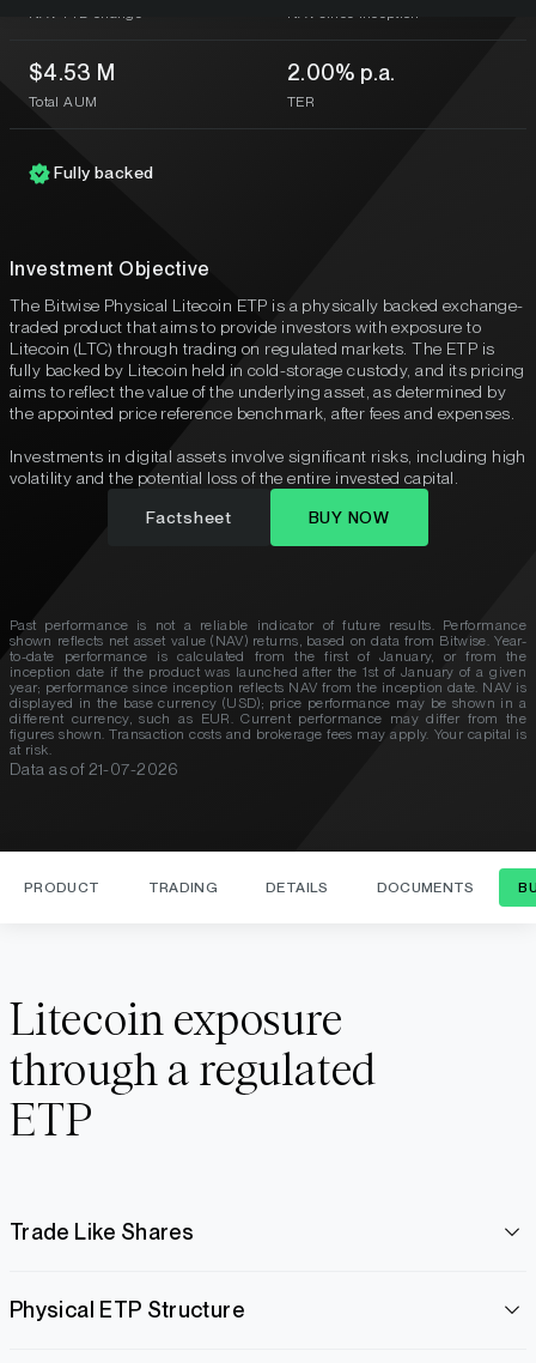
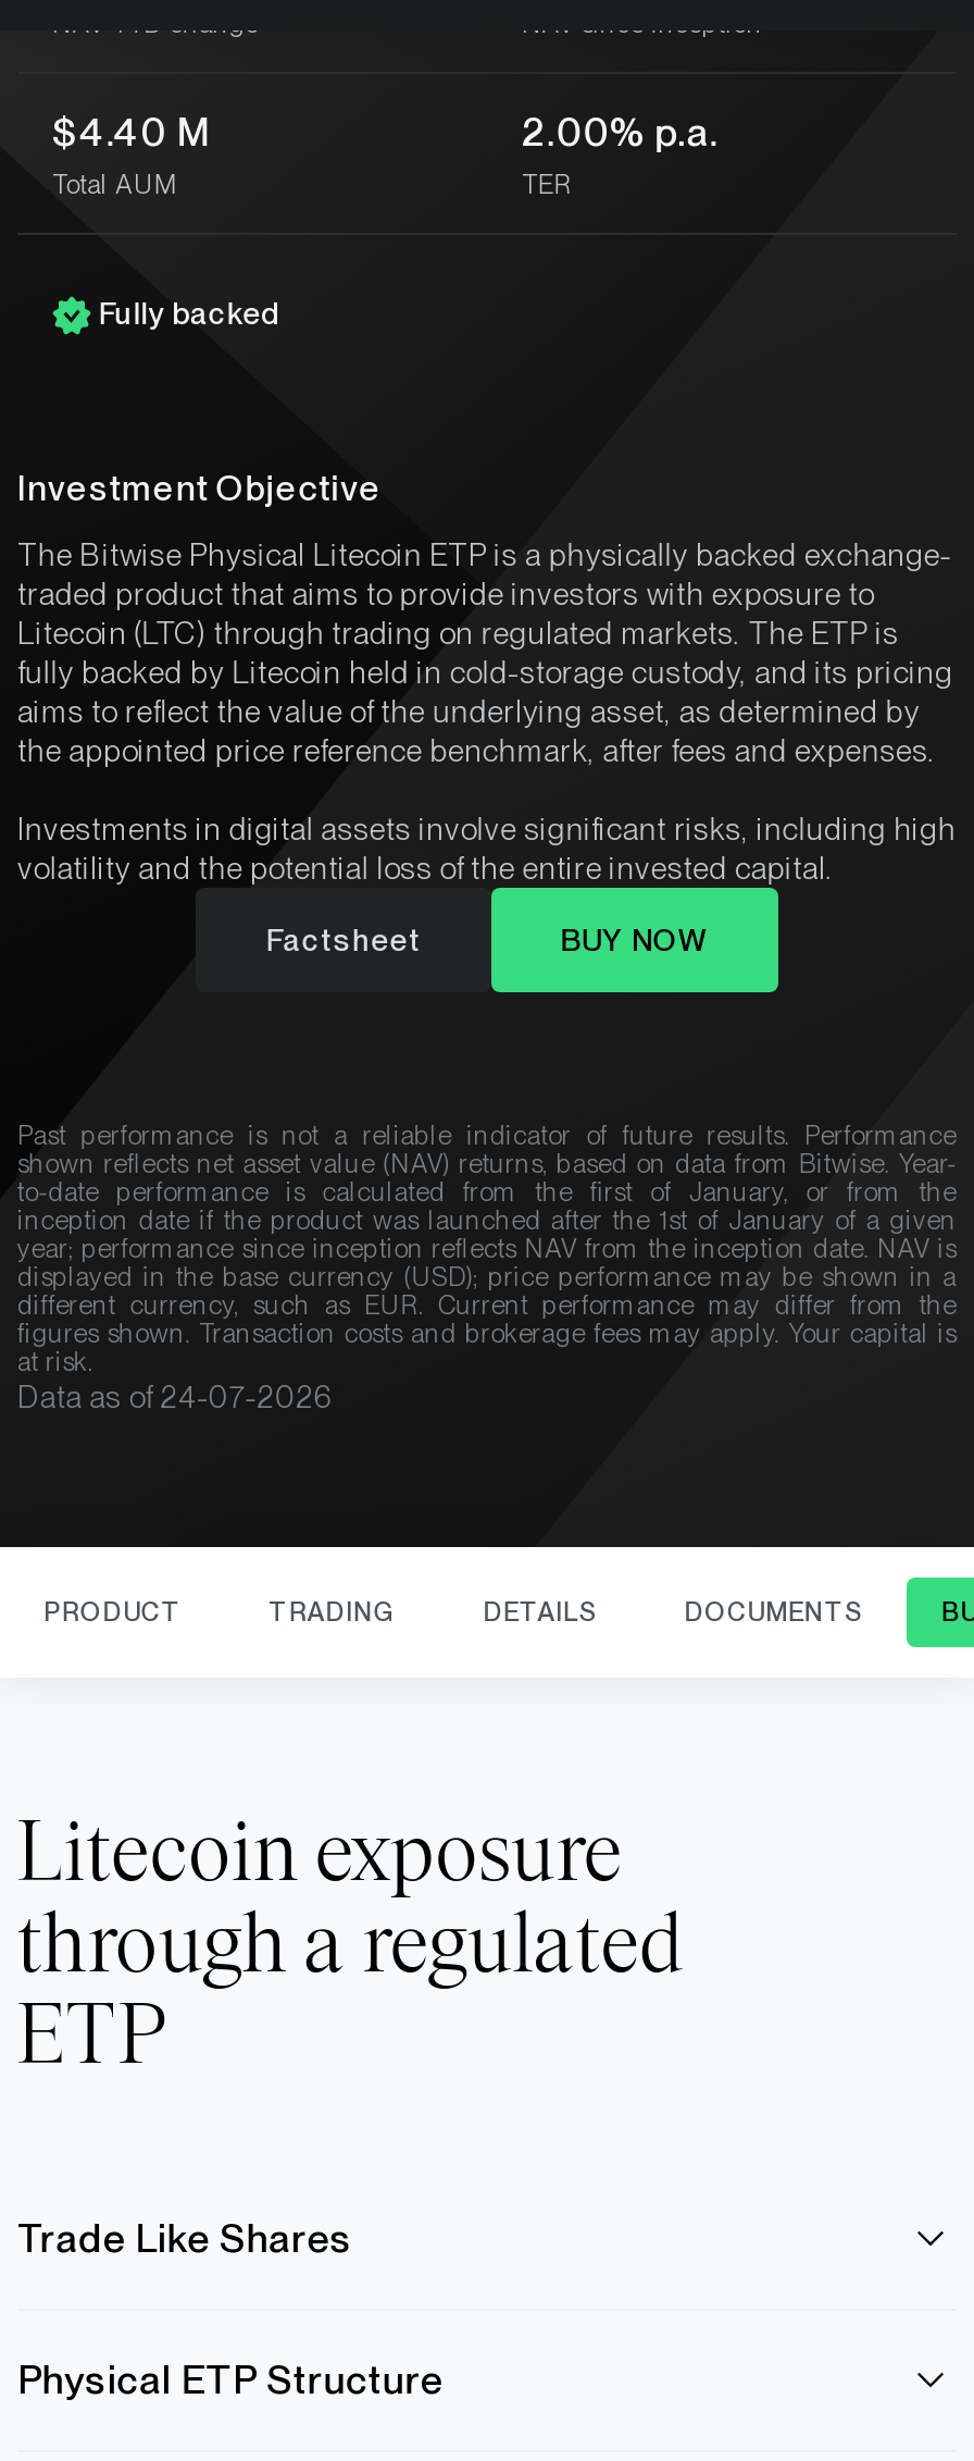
[29,60,115,85] $4.53 M -> [52,109,210,154] $4.40 M
[10,759,179,778] Data as of 21-07-2026 -> [17,1379,334,1414] Data as of 24-07-2026

